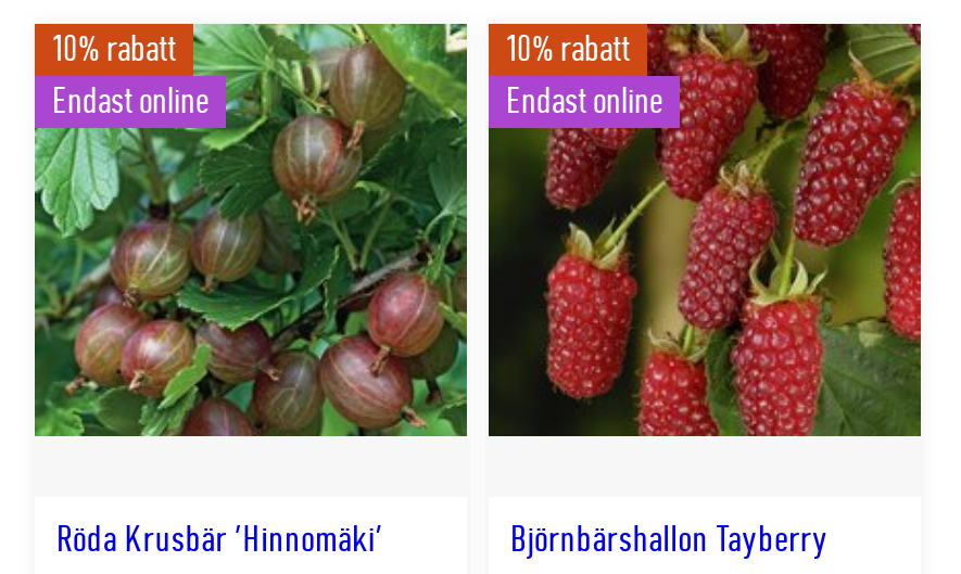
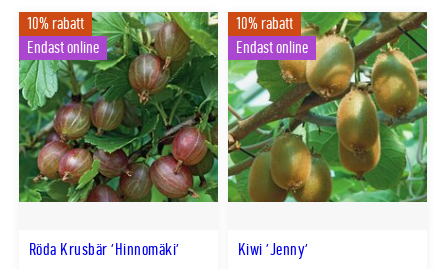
[486,22,923,560] [image] | Björnbärshallon Tayberry -> [227,11,428,259] [image] | Kiwi 'Jenny'

